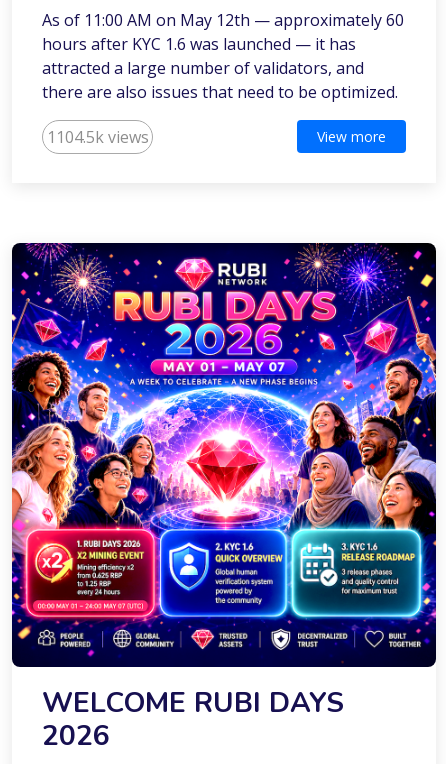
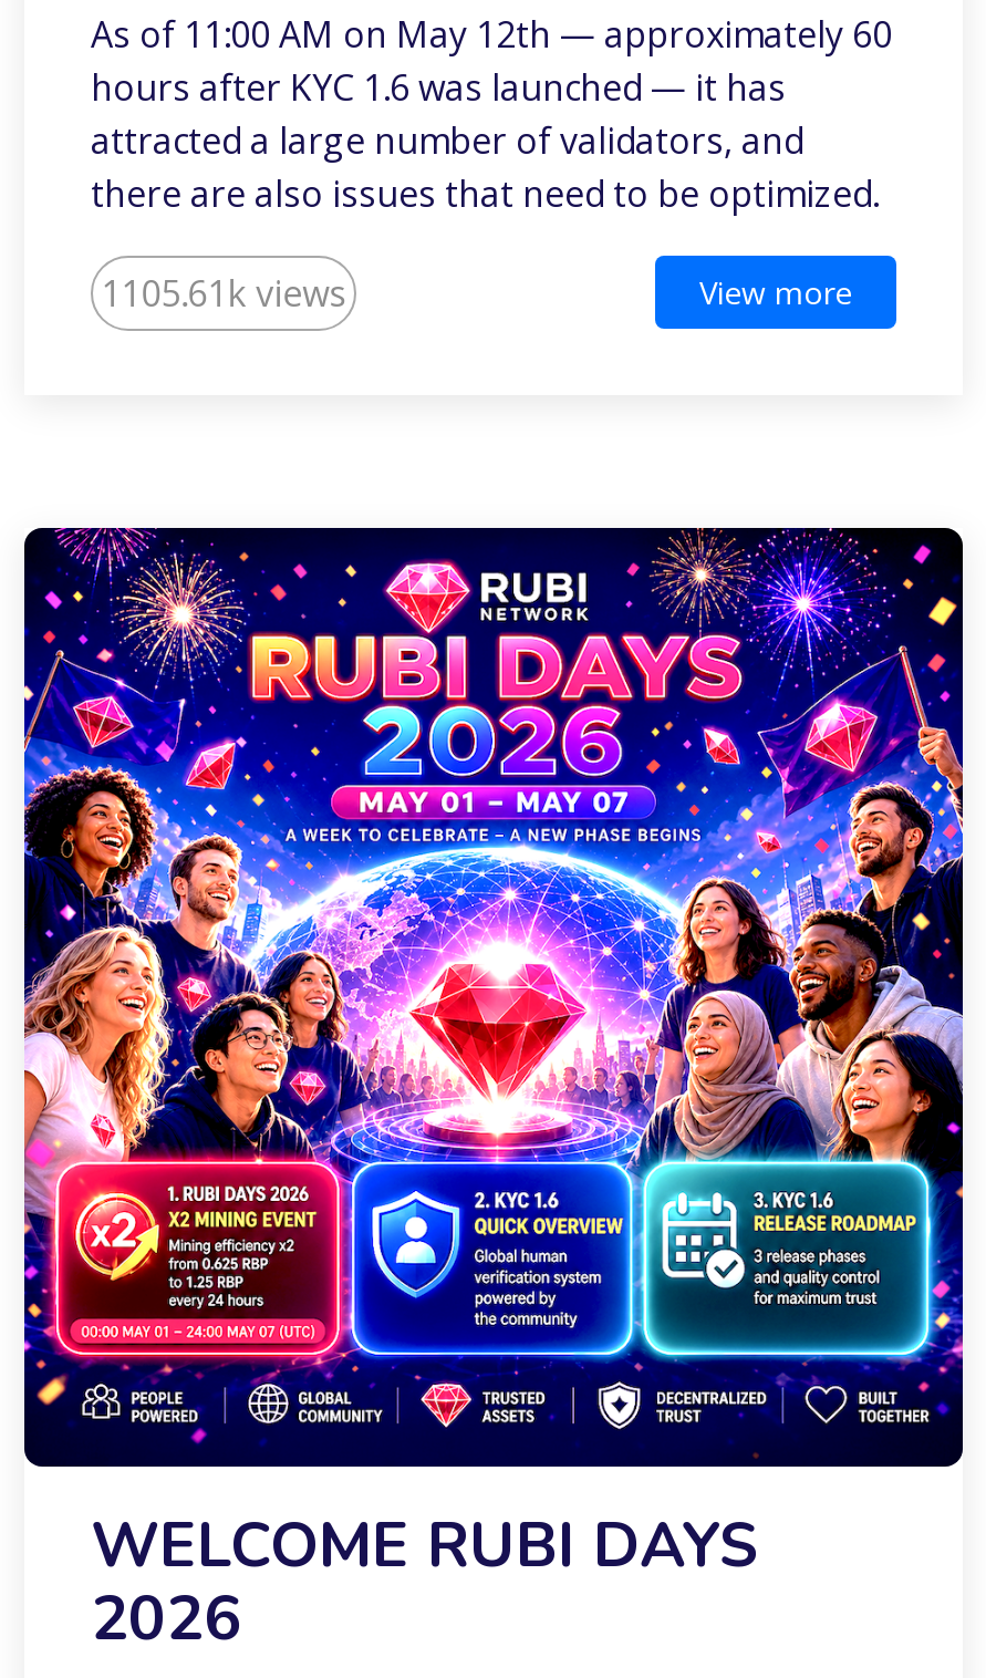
[47,126,149,148] 1104.5k views -> [101,269,347,317] 1105.61k views

